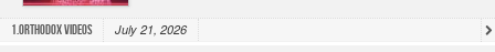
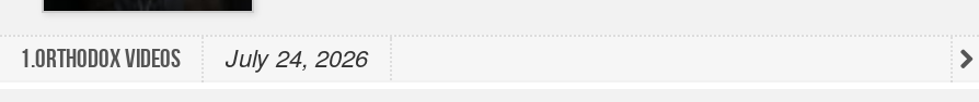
[115,21,187,38] July 21, 2026 -> [226,41,368,74] July 24, 2026

